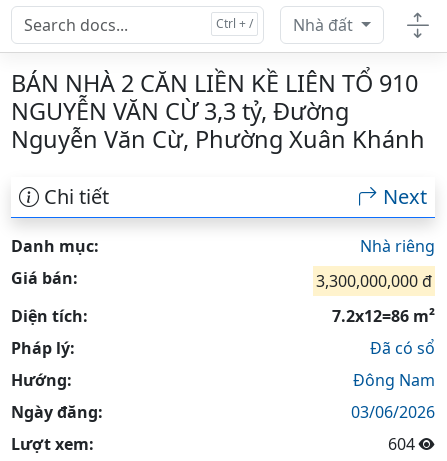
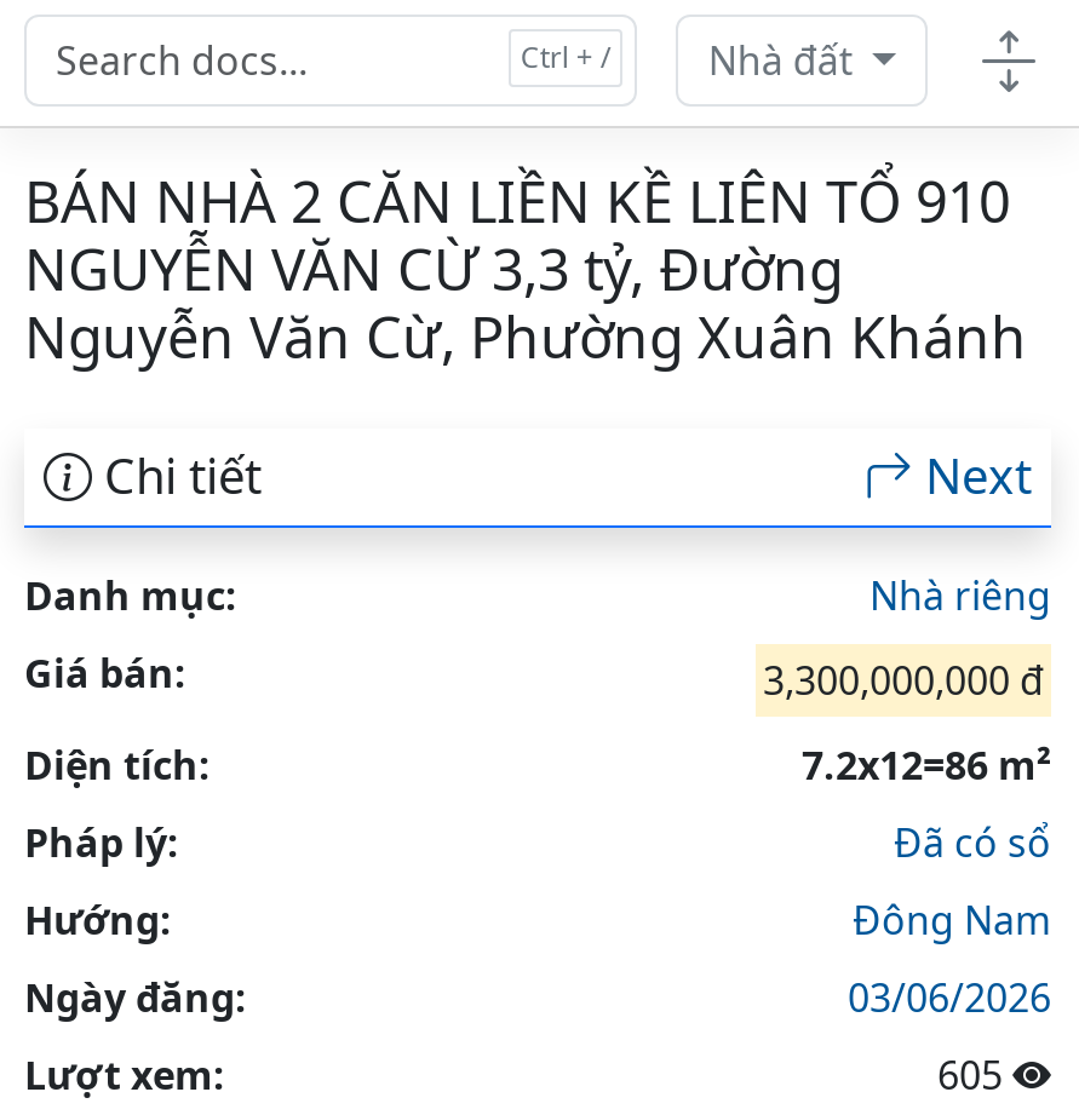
[388,433,419,455] 604 -> [937,1048,1012,1102] 605

